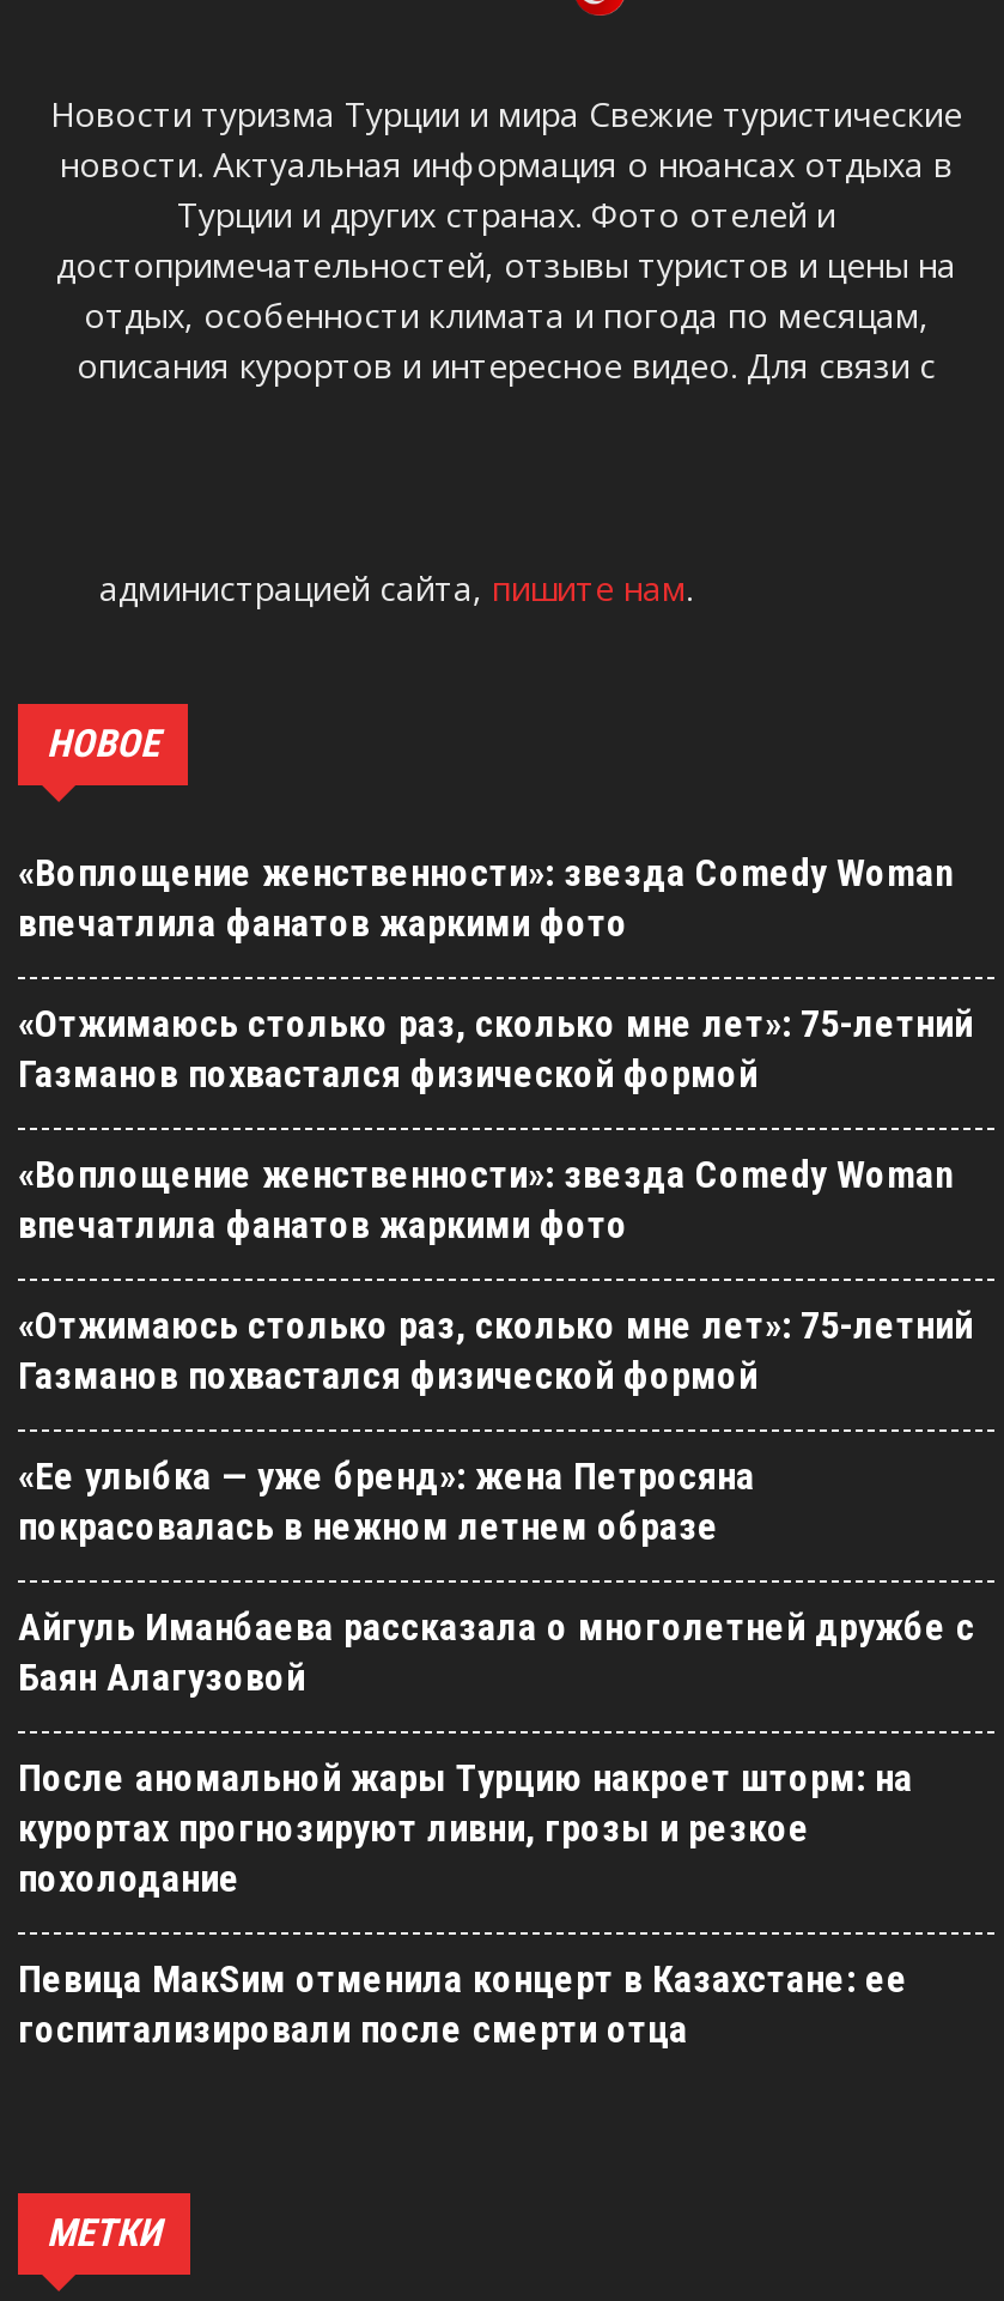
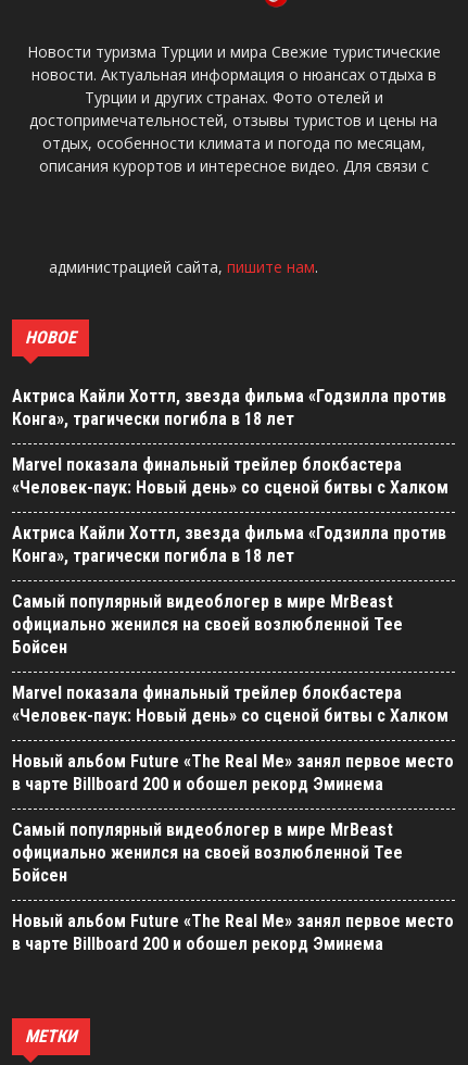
[18,850,954,946] «Воплощение женственности»: звезда Comedy Woman | впечатлила фанатов жаркими фото -> [12,386,446,429] Актриса Кайли Хоттл, звезда фильма «Годзилла против | Конга», трагически погибла в 18 лет
[18,1001,973,1097] «Отжимаюсь столько раз, сколько мне лет»: 75-летний | Газманов похвастался физической формой -> [12,454,448,498] Marvel показала финальный трейлер блокбастера | «Человек-паук: Новый день» со сценой битвы с Халком
[18,1152,954,1248] «Воплощение женственности»: звезда Comedy Woman | впечатлила фанатов жаркими фото -> [12,523,446,566] Актриса Кайли Хоттл, звезда фильма «Годзилла против | Конга», трагически погибла в 18 лет
[18,1303,973,1399] «Отжимаюсь столько раз, сколько мне лет»: 75-летний | Газманов похвастался физической формой -> [12,591,403,658] Самый популярный видеоблогер в мире MrBeast | официально женился на своей возлюбленной Тее | Бойсен
[18,1454,755,1549] «Ее улыбка — уже бренд»: жена Петросяна | покрасовалась в нежном летнем образе -> [12,683,448,726] Marvel показала финальный трейлер блокбастера | «Человек-паук: Новый день» со сценой битвы с Халком
[18,1604,975,1700] Айгуль Иманбаева рассказала о многолетней дружбе с | Баян Алагузовой -> [12,751,454,795] Новый альбом Future «The Real Me» занял первое место | в чарте Billboard 200 и обошел рекорд Эминема
[18,1755,913,1901] После аномальной жары Турцию накроет шторм: на | курортах прогнозируют ливни, грозы и резкое | похолодание -> [12,820,403,886] Самый популярный видеоблогер в мире MrBeast | официально женился на своей возлюбленной Тее | Бойсен
[18,1956,908,2052] Певица МакSим отменила концерт в Казахстане: ее | госпитализировали после смерти отца -> [12,911,454,954] Новый альбом Future «The Real Me» занял первое место | в чарте Billboard 200 и обошел рекорд Эминема

